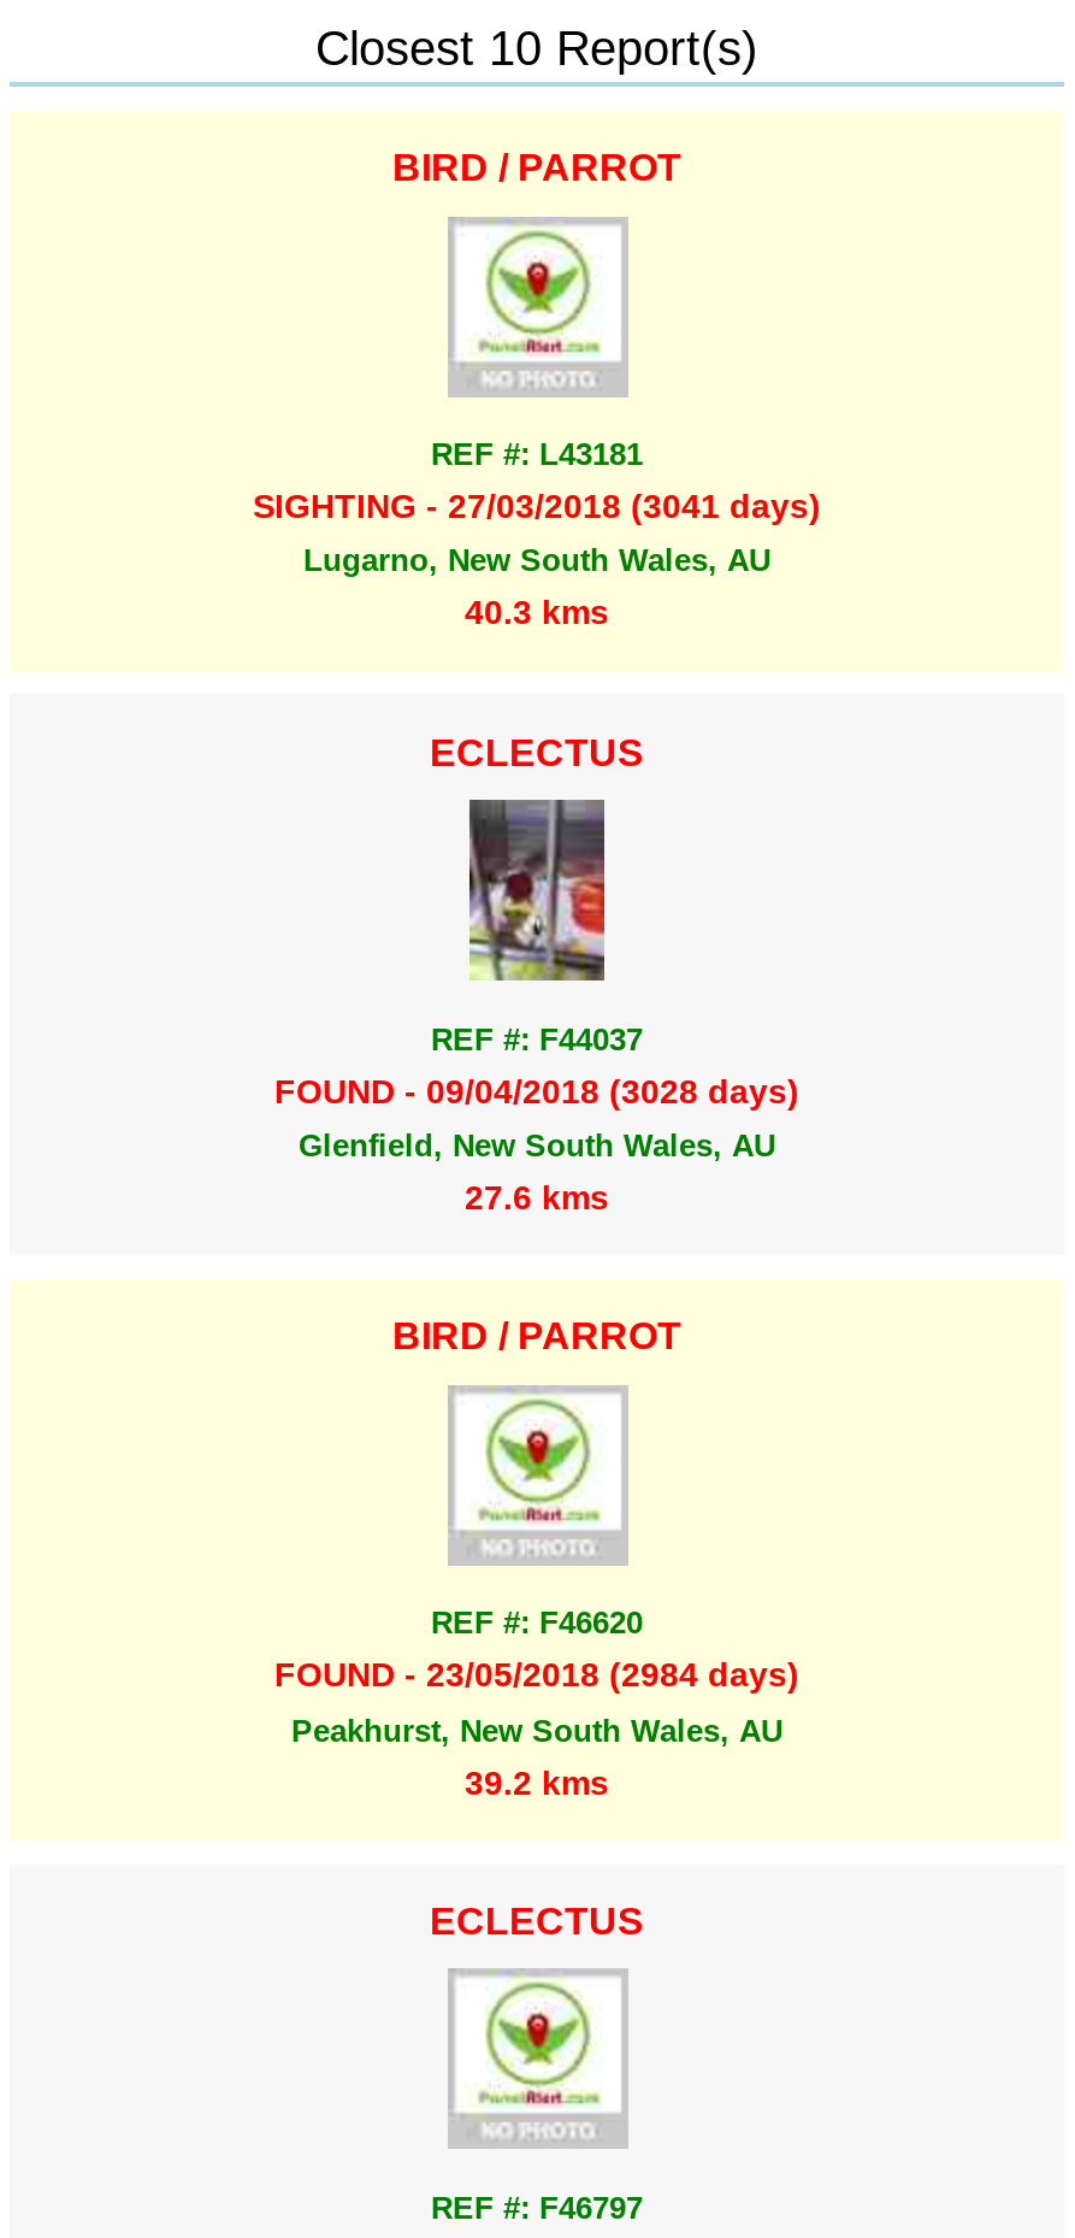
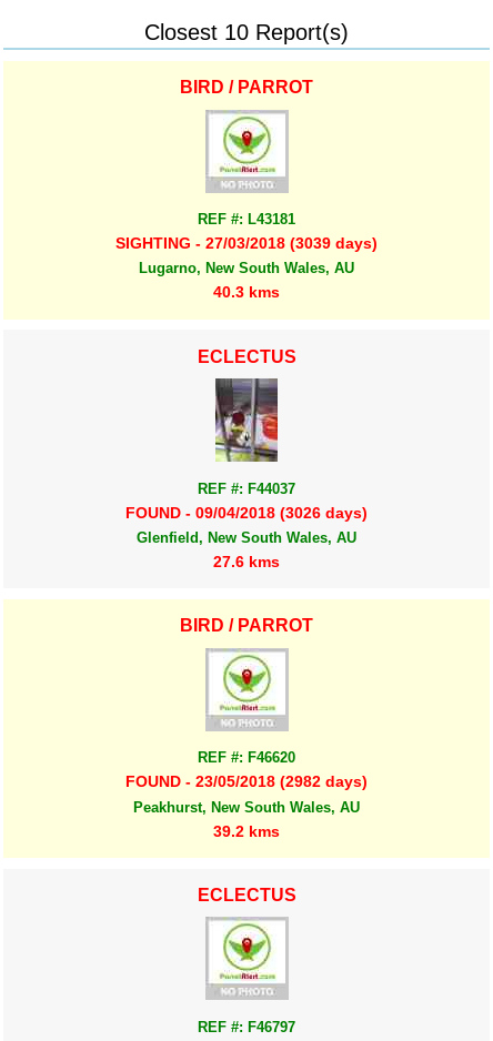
[253,487,821,526] SIGHTING - 27/03/2018 (3041 days) -> [115,235,378,252] SIGHTING - 27/03/2018 (3039 days)
[274,1072,799,1110] FOUND - 09/04/2018 (3028 days) -> [125,504,368,521] FOUND - 09/04/2018 (3026 days)
[274,1656,799,1695] FOUND - 23/05/2018 (2984 days) -> [125,773,368,791] FOUND - 23/05/2018 (2982 days)

